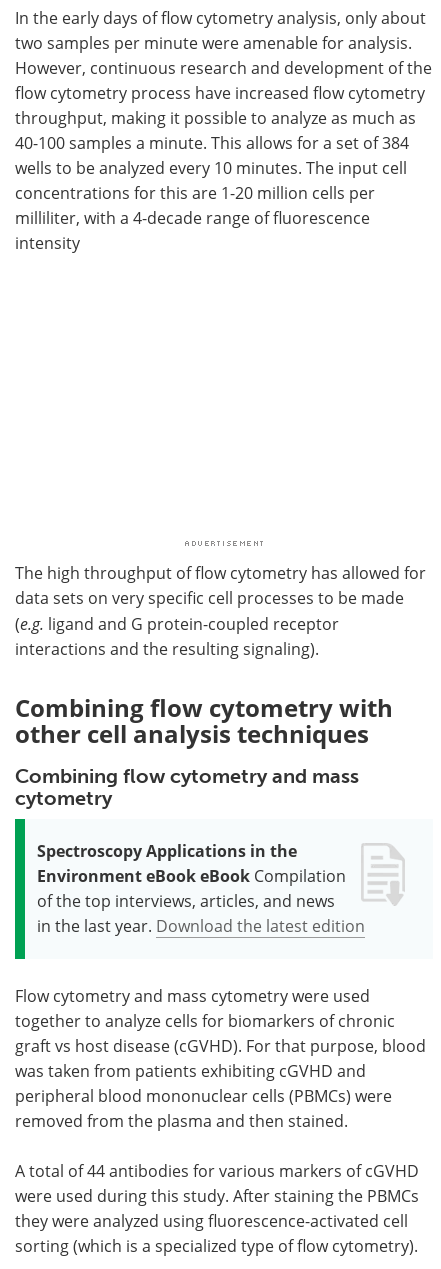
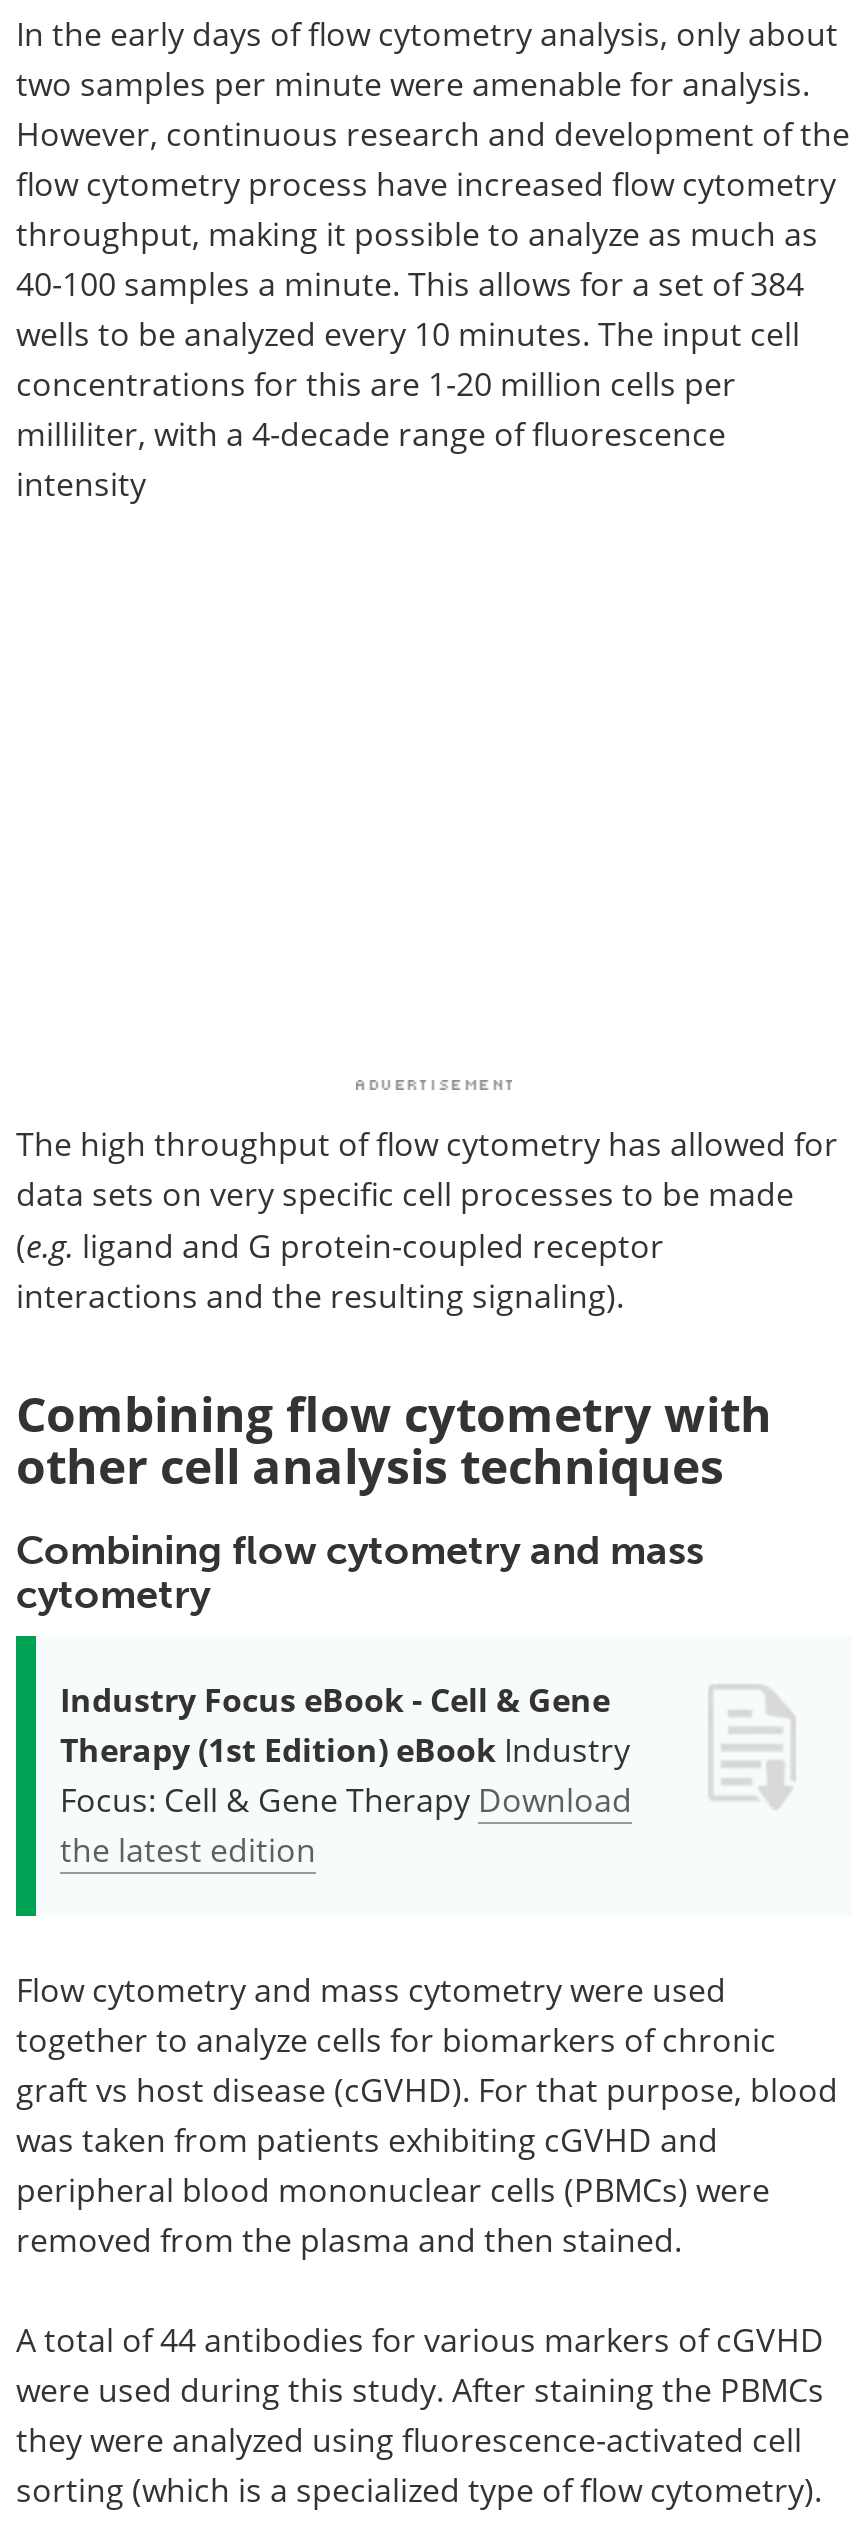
[37,840,365,937] Spectroscopy Applications in the | Environment eBook eBook Compilation | of the top interviews, articles, and news | in the last year. Download the latest edition -> [60,1679,632,1873] Industry Focus eBook - Cell & Gene | Therapy (1st Edition) eBook Industry | Focus: Cell & Gene Therapy Download | the latest edition

